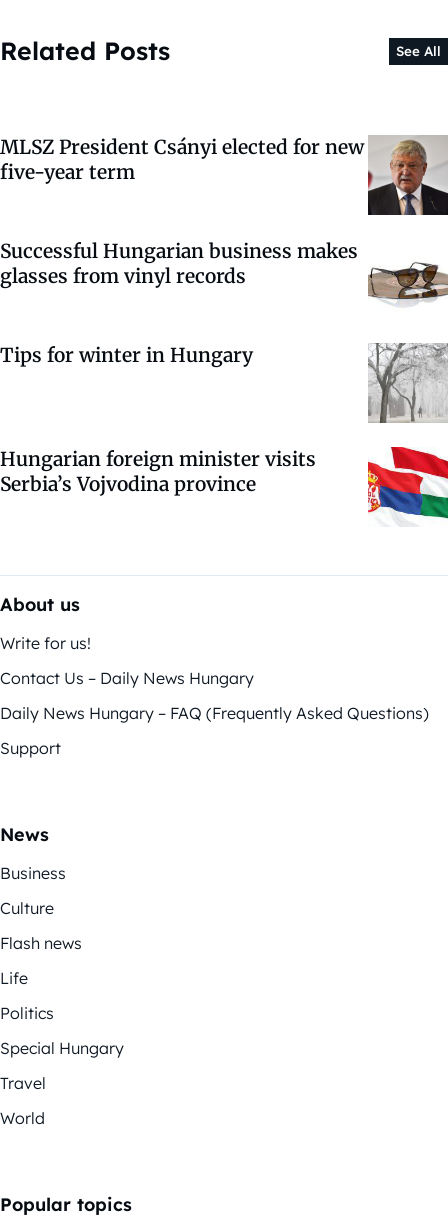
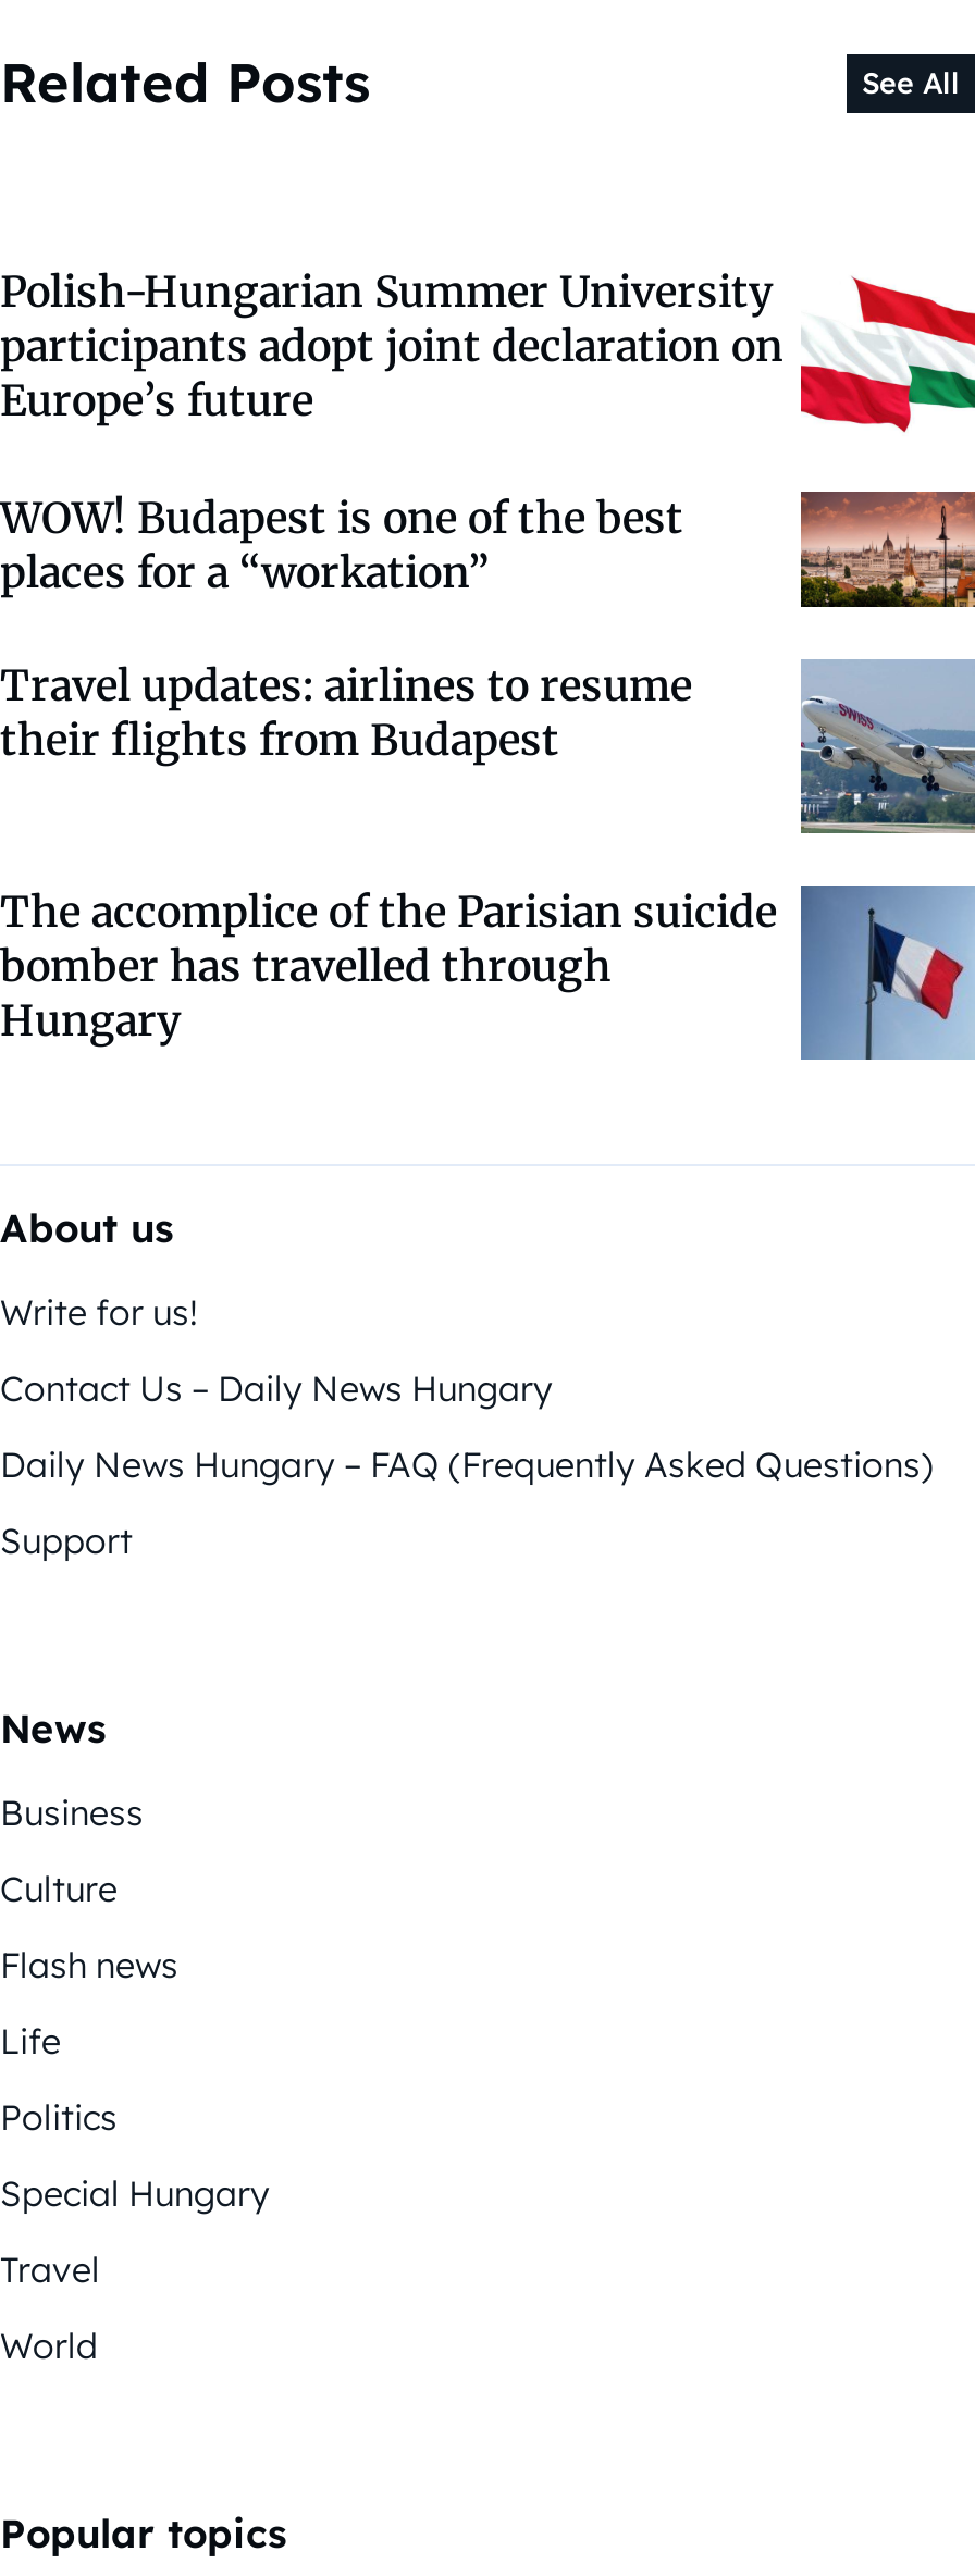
[0,135,445,216] [image] | MLSZ President Csányi elected for new | five-year term -> [0,266,968,433] [image] | Polish-Hungarian Summer University | participants adopt joint declaration on | Europe’s future
[0,239,358,288] Successful Hungarian business makes | glasses from vinyl records -> [0,492,683,599] WOW! Budapest is one of the best | places for a “workation”
[368,261,445,307] [image] -> [799,490,968,609] [image]
[0,343,253,367] Tips for winter in Hungary -> [0,659,692,766] Travel updates: airlines to resume | their flights from Budapest
[368,343,445,423] [image] -> [801,659,968,833] [image]
[0,447,316,496] Hungarian foreign minister visits | Serbia’s Vojvodina province -> [0,886,777,1047] The accomplice of the Parisian suicide | bomber has travelled through | Hungary
[367,446,445,522] [image] -> [799,883,968,1062] [image]

